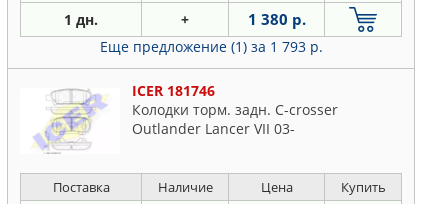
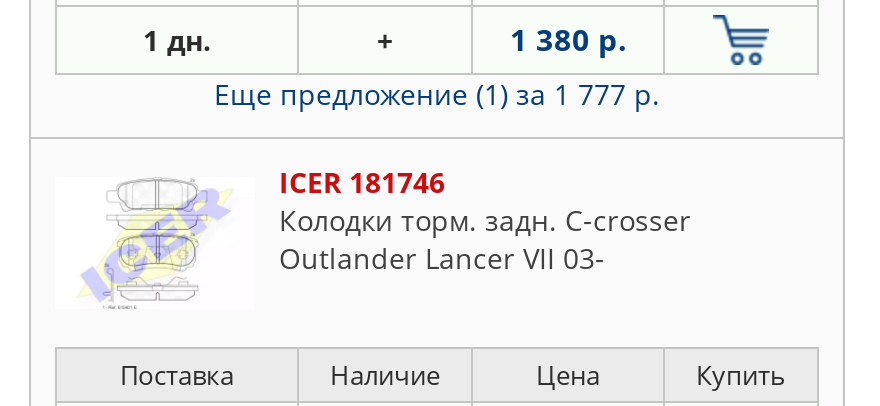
[99,37,322,56] Еще предложение (1) за 1 793 р. -> [214,75,660,113] Еще предложение (1) за 1 777 р.

